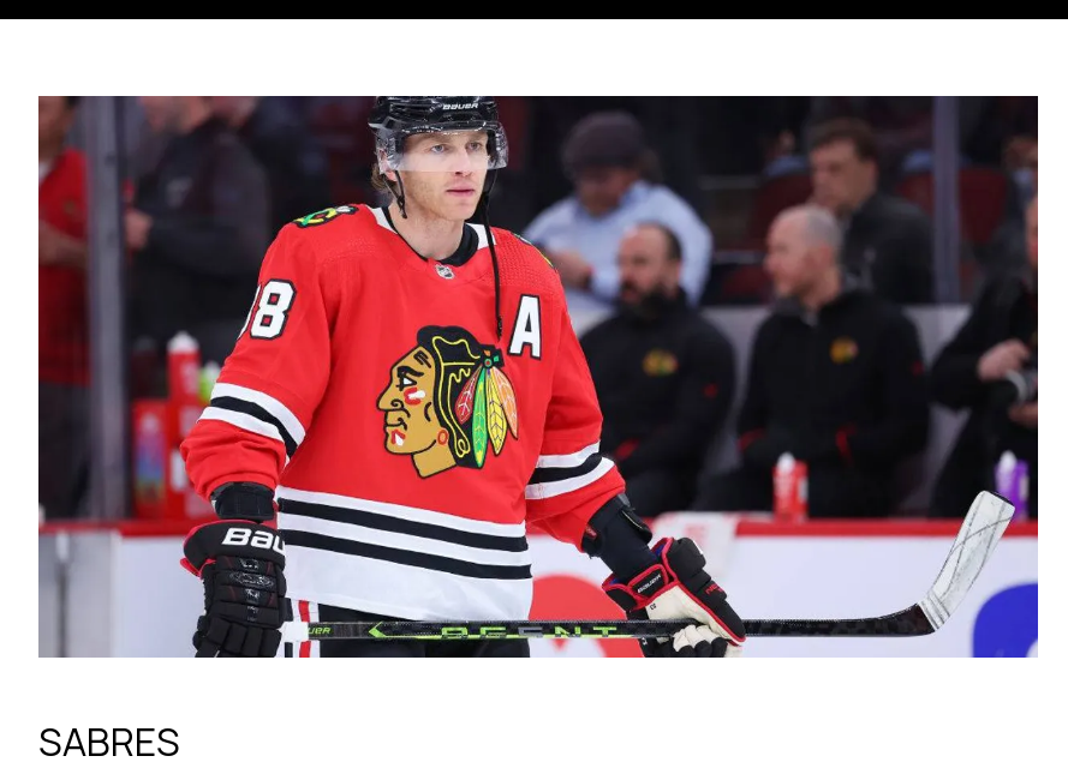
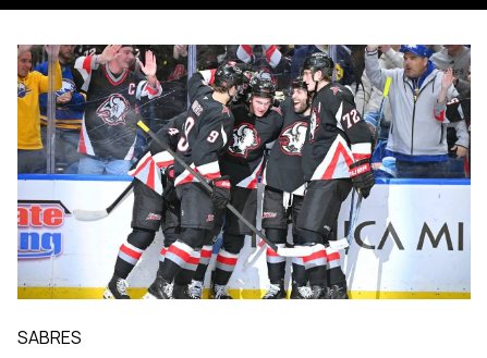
[36,94,1040,660] [image] -> [16,44,472,300] [image]

